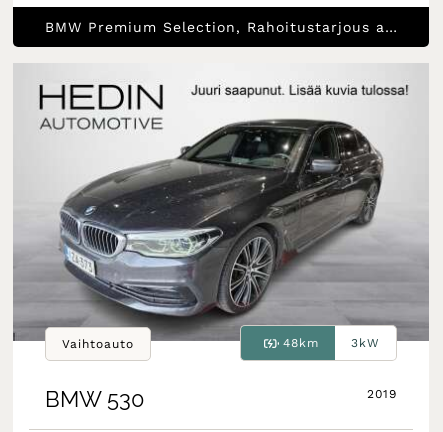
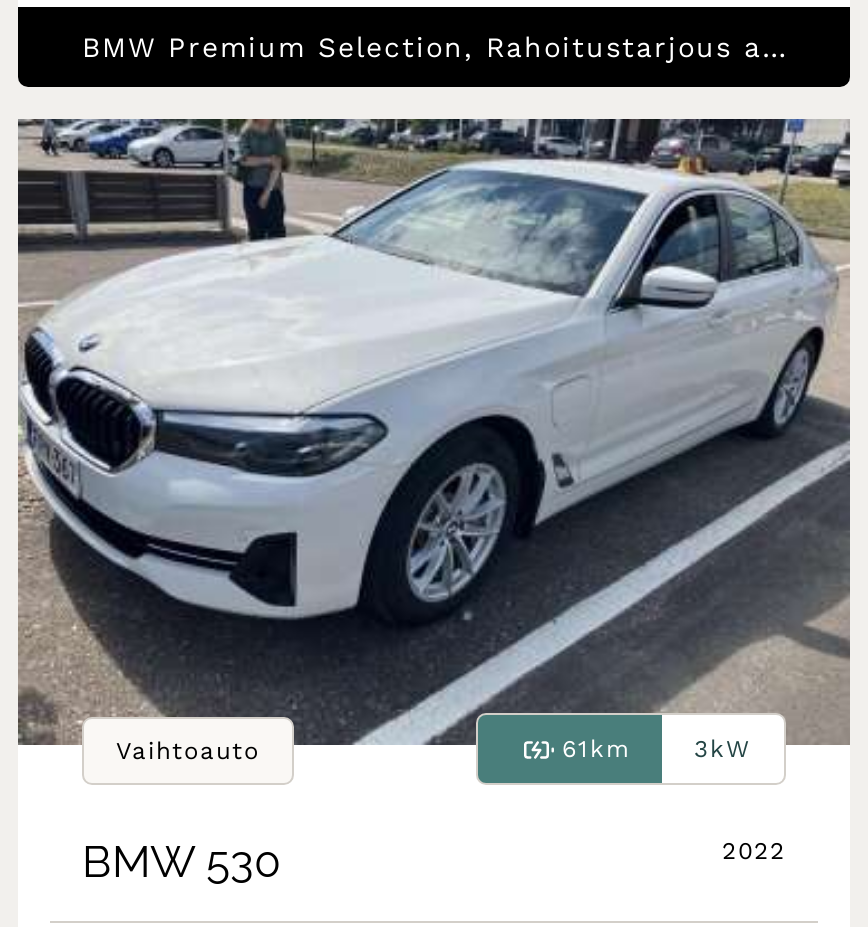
[13,63,428,359] [image] | 48km -> [16,117,852,779] [image] | 61km
[367,387,397,401] 2019 -> [722,836,786,864] 2022

